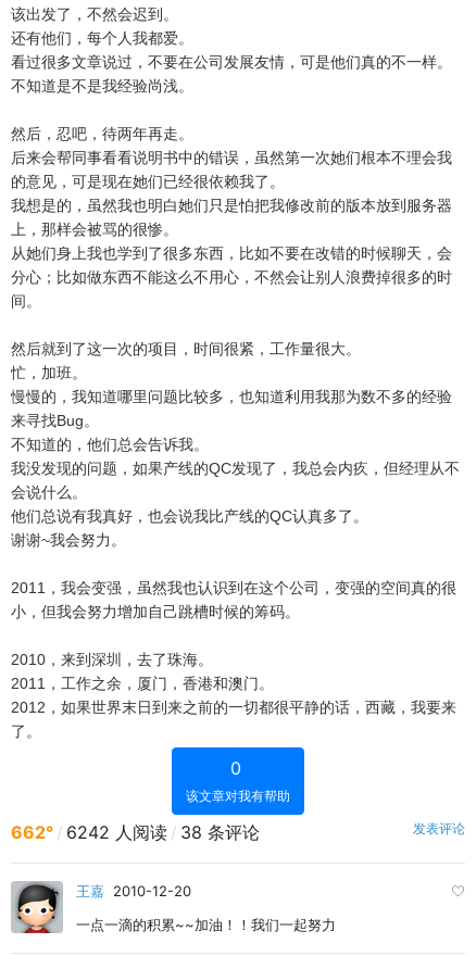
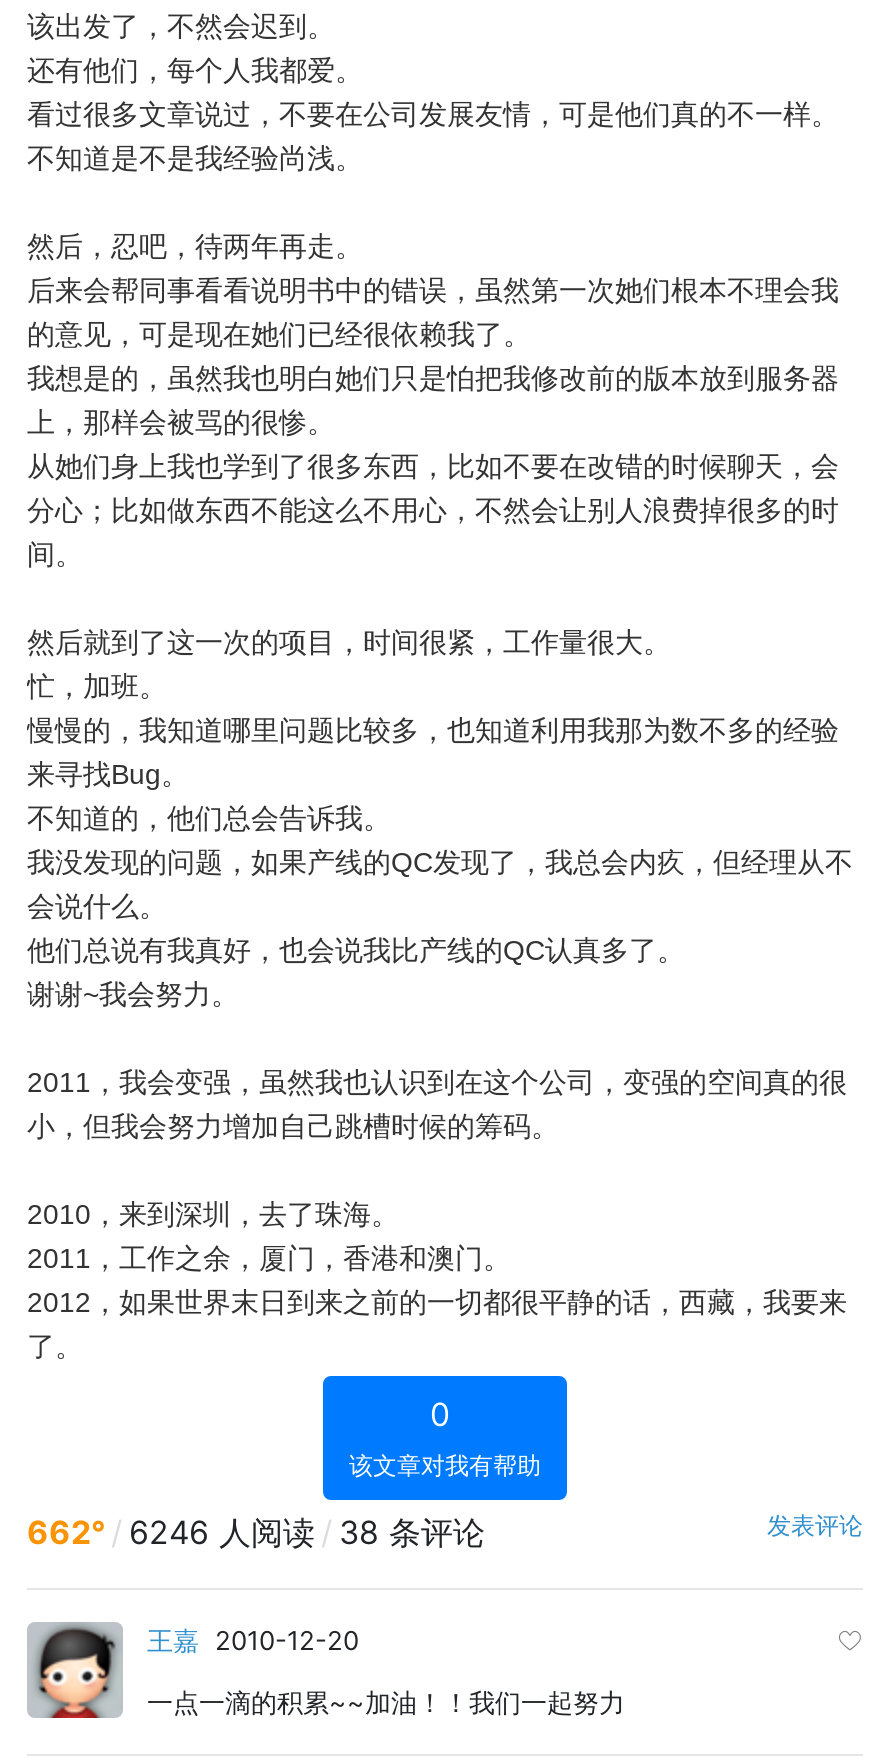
[11,821,260,843] 662° / 6242 人阅读 / 38 条评论 -> [27,1512,485,1552] 662° / 6246 人阅读 / 38 条评论

